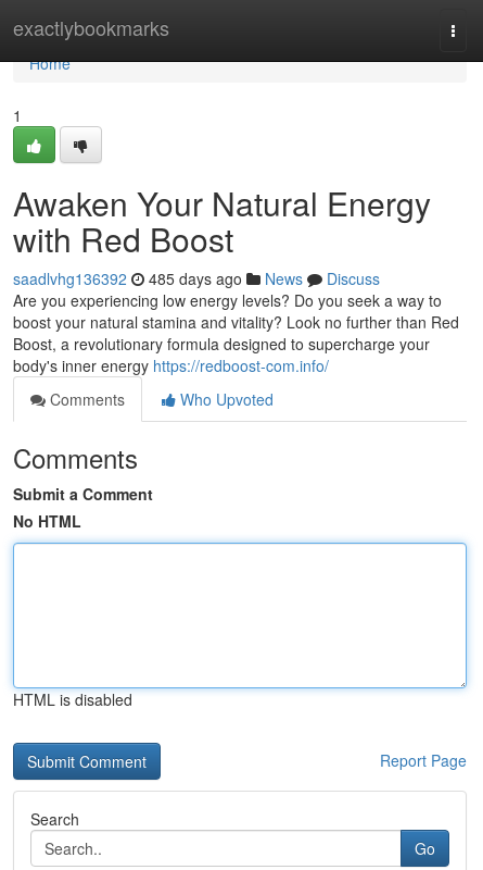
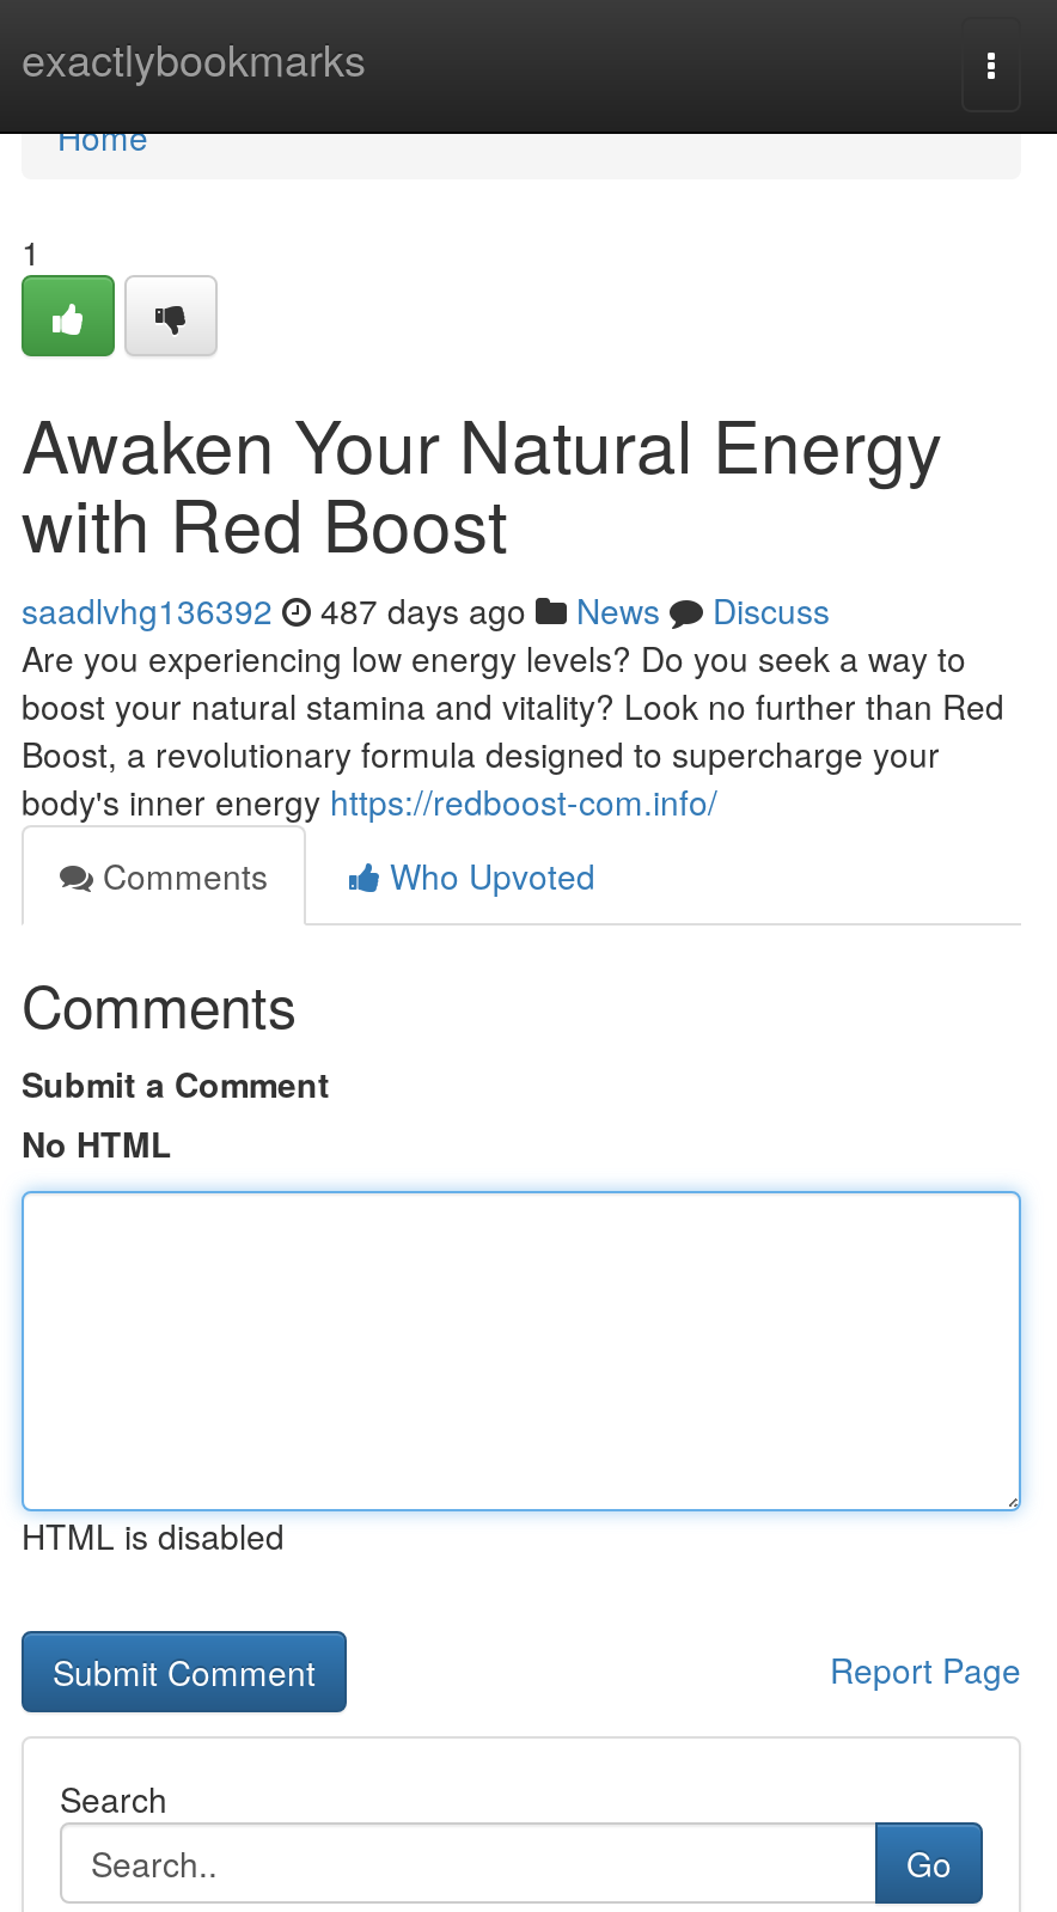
[13,268,380,289] saadlvhg136392 485 days ago News Discuss -> [22,586,830,634] saadlvhg136392 487 days ago News Discuss

